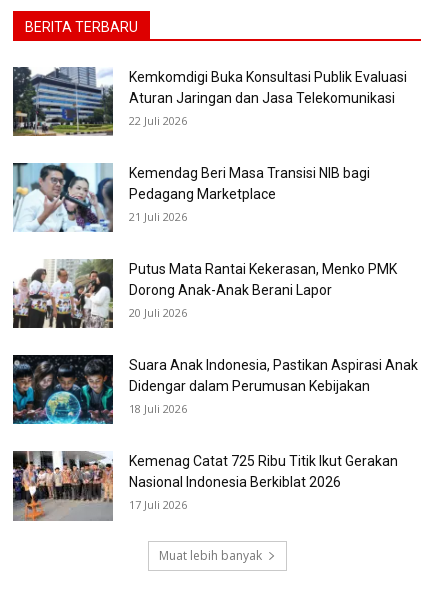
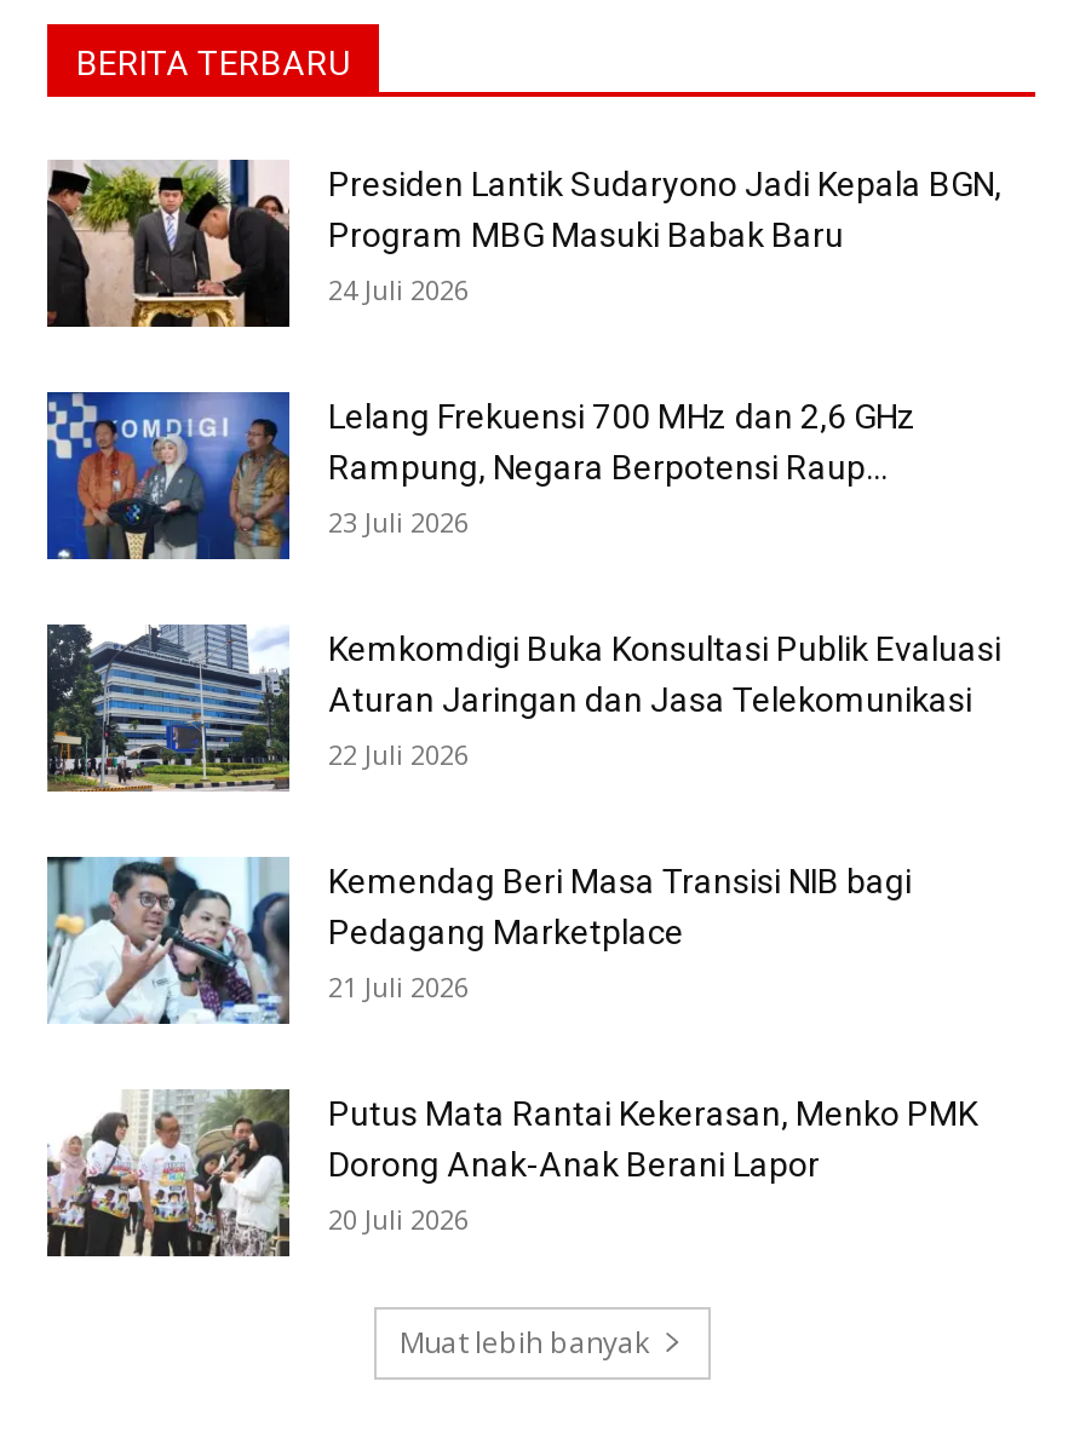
none -> [45,390,289,562] [image]
none -> [47,160,1001,540] [image] | Presiden Lantik Sudaryono Jadi Kepala BGN, | Program MBG Masuki Babak Baru | 24 Juli 2026 | Lelang Frekuensi 700 MHz dan 2,6 GHz | Rampung, Negara Berpotensi Raup... | 23 Juli 2026
moved [12,65,407,320] -> [45,620,1001,1237]: [image] | Kemkomdigi Buka Konsultasi Publik Evaluasi | Aturan Jaringan dan Jasa Telekomunikasi | ... | Dorong Anak-Anak Berani Lapor | 20 Juli 2026
[12,354,418,512] [image] | Suara Anak Indonesia, Pastikan Aspirasi Anak | Didengar dalam Perumusan Kebijakan | 18 Juli 2026 | Kemenag Catat 725 Ribu Titik Ikut Gerakan | Nasional Indonesia Berkiblat 2026 | 17 Juli 2026 -> none
[12,450,114,522] [image] -> none

